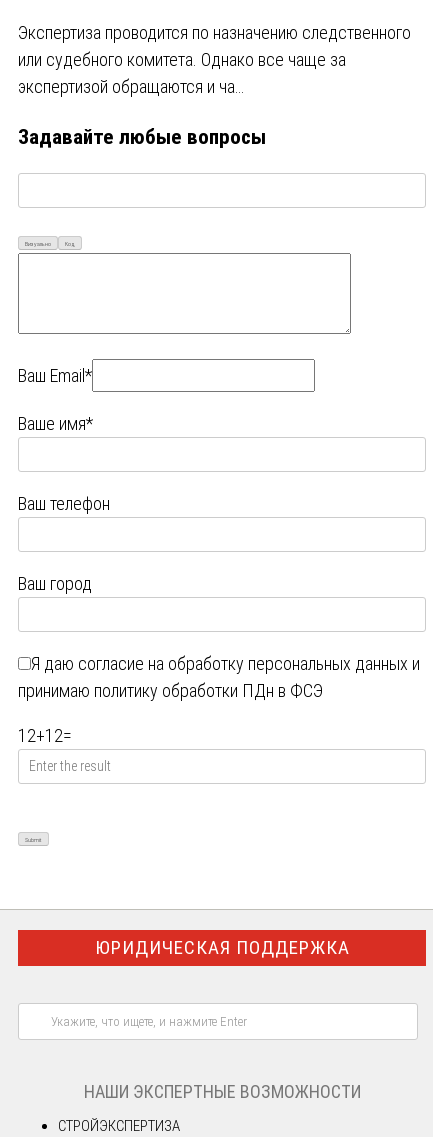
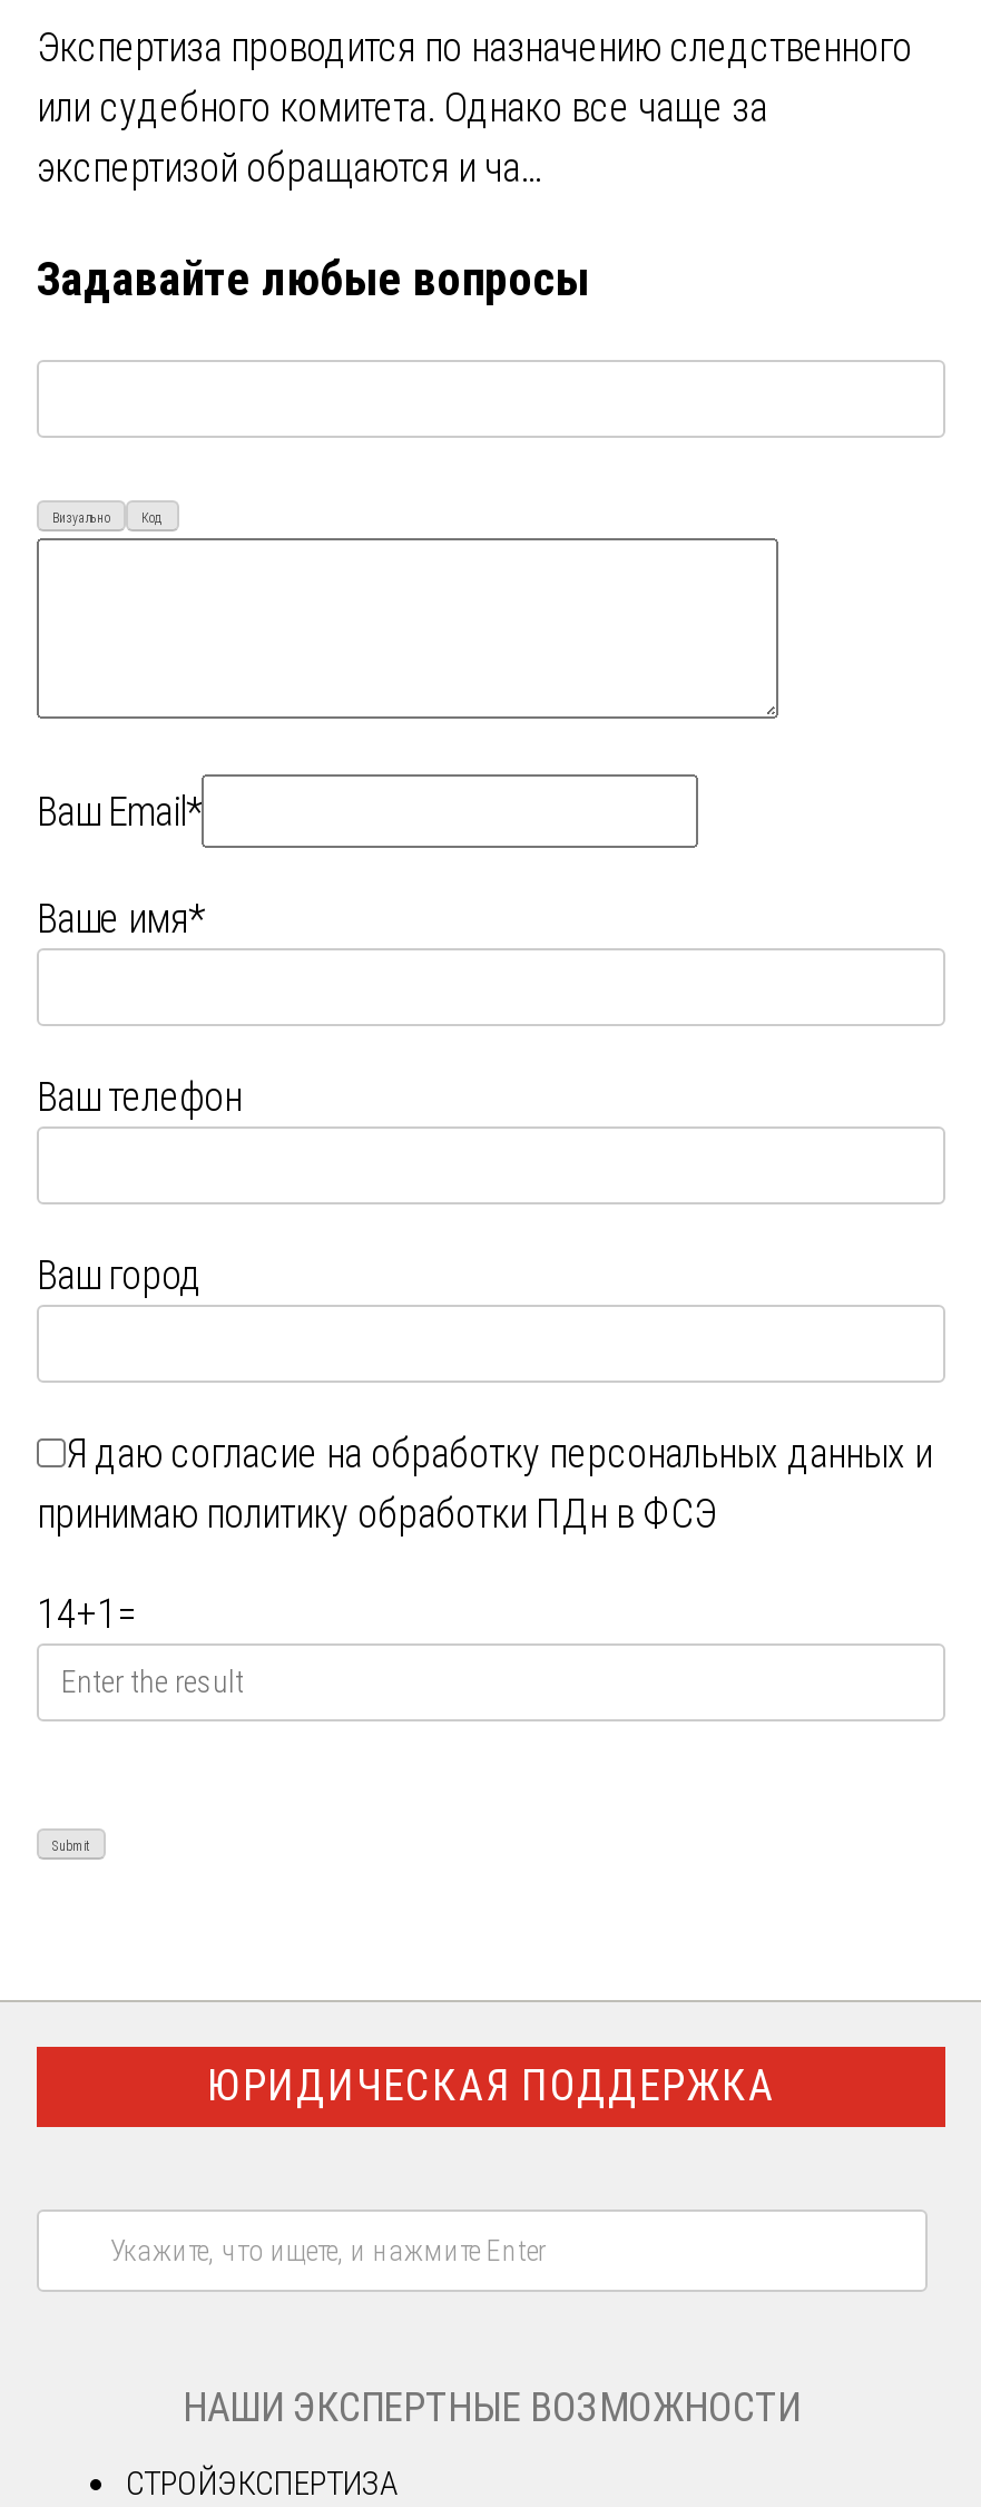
[18,725,72,746] 12+12 = -> [37,1589,137,1635] 14+1 =

